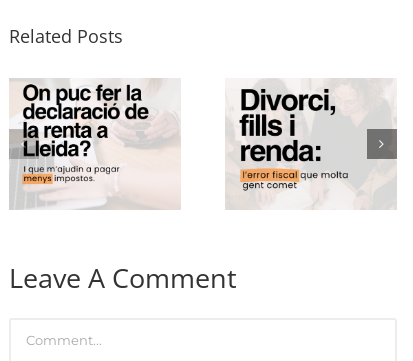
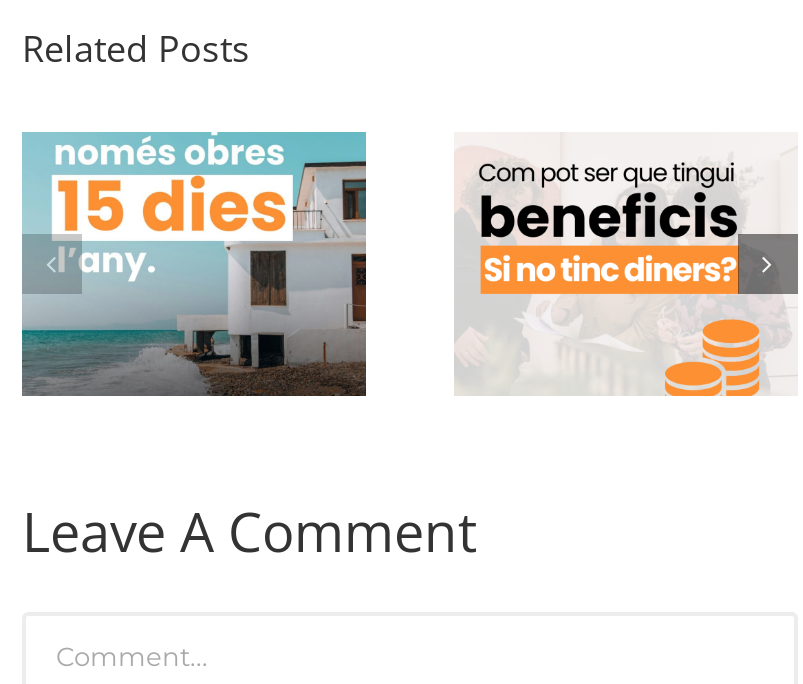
[9,78,181,210] [image] -> [20,130,368,398] [image]
[229,87,378,210] [image] -> [462,144,766,398] [image]

